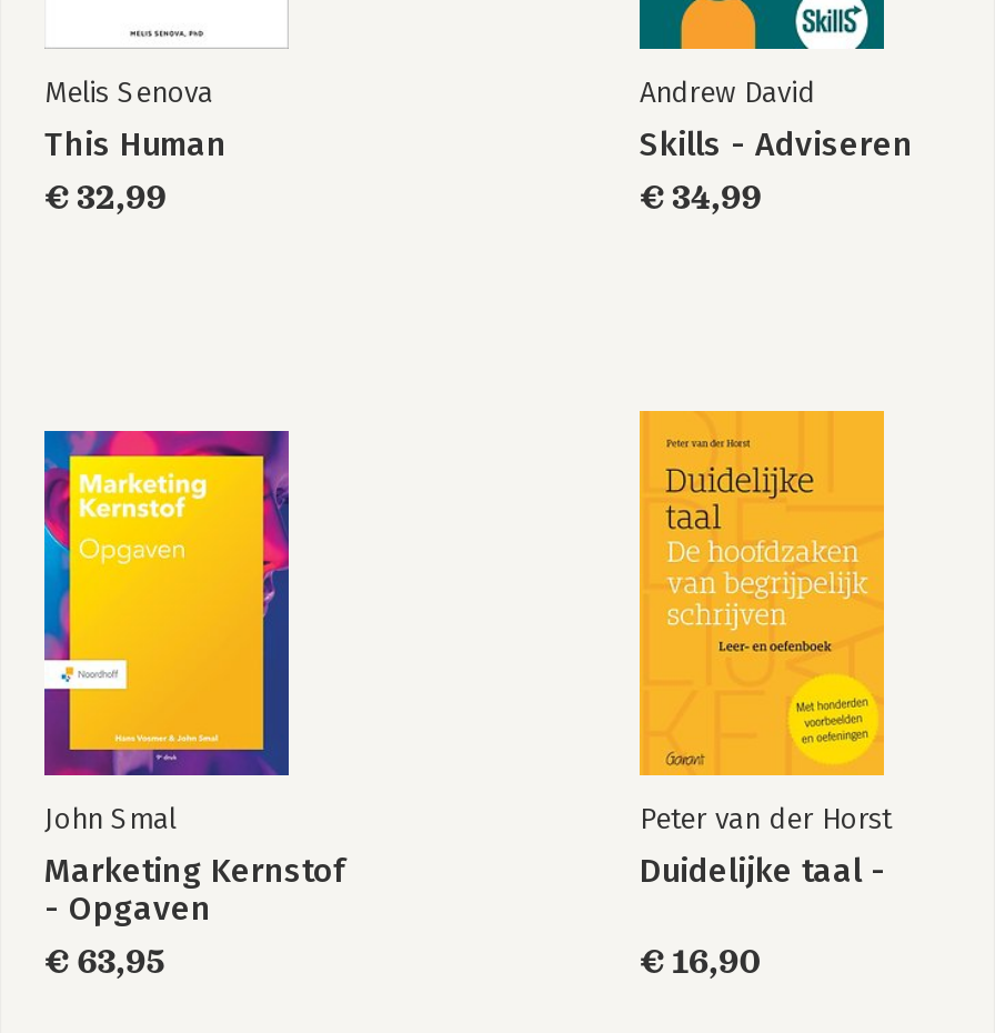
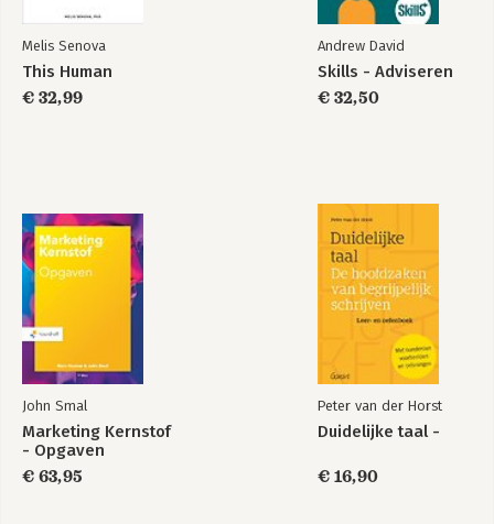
[640,177,762,217] € 34,99 -> [318,88,379,108] € 32,50

